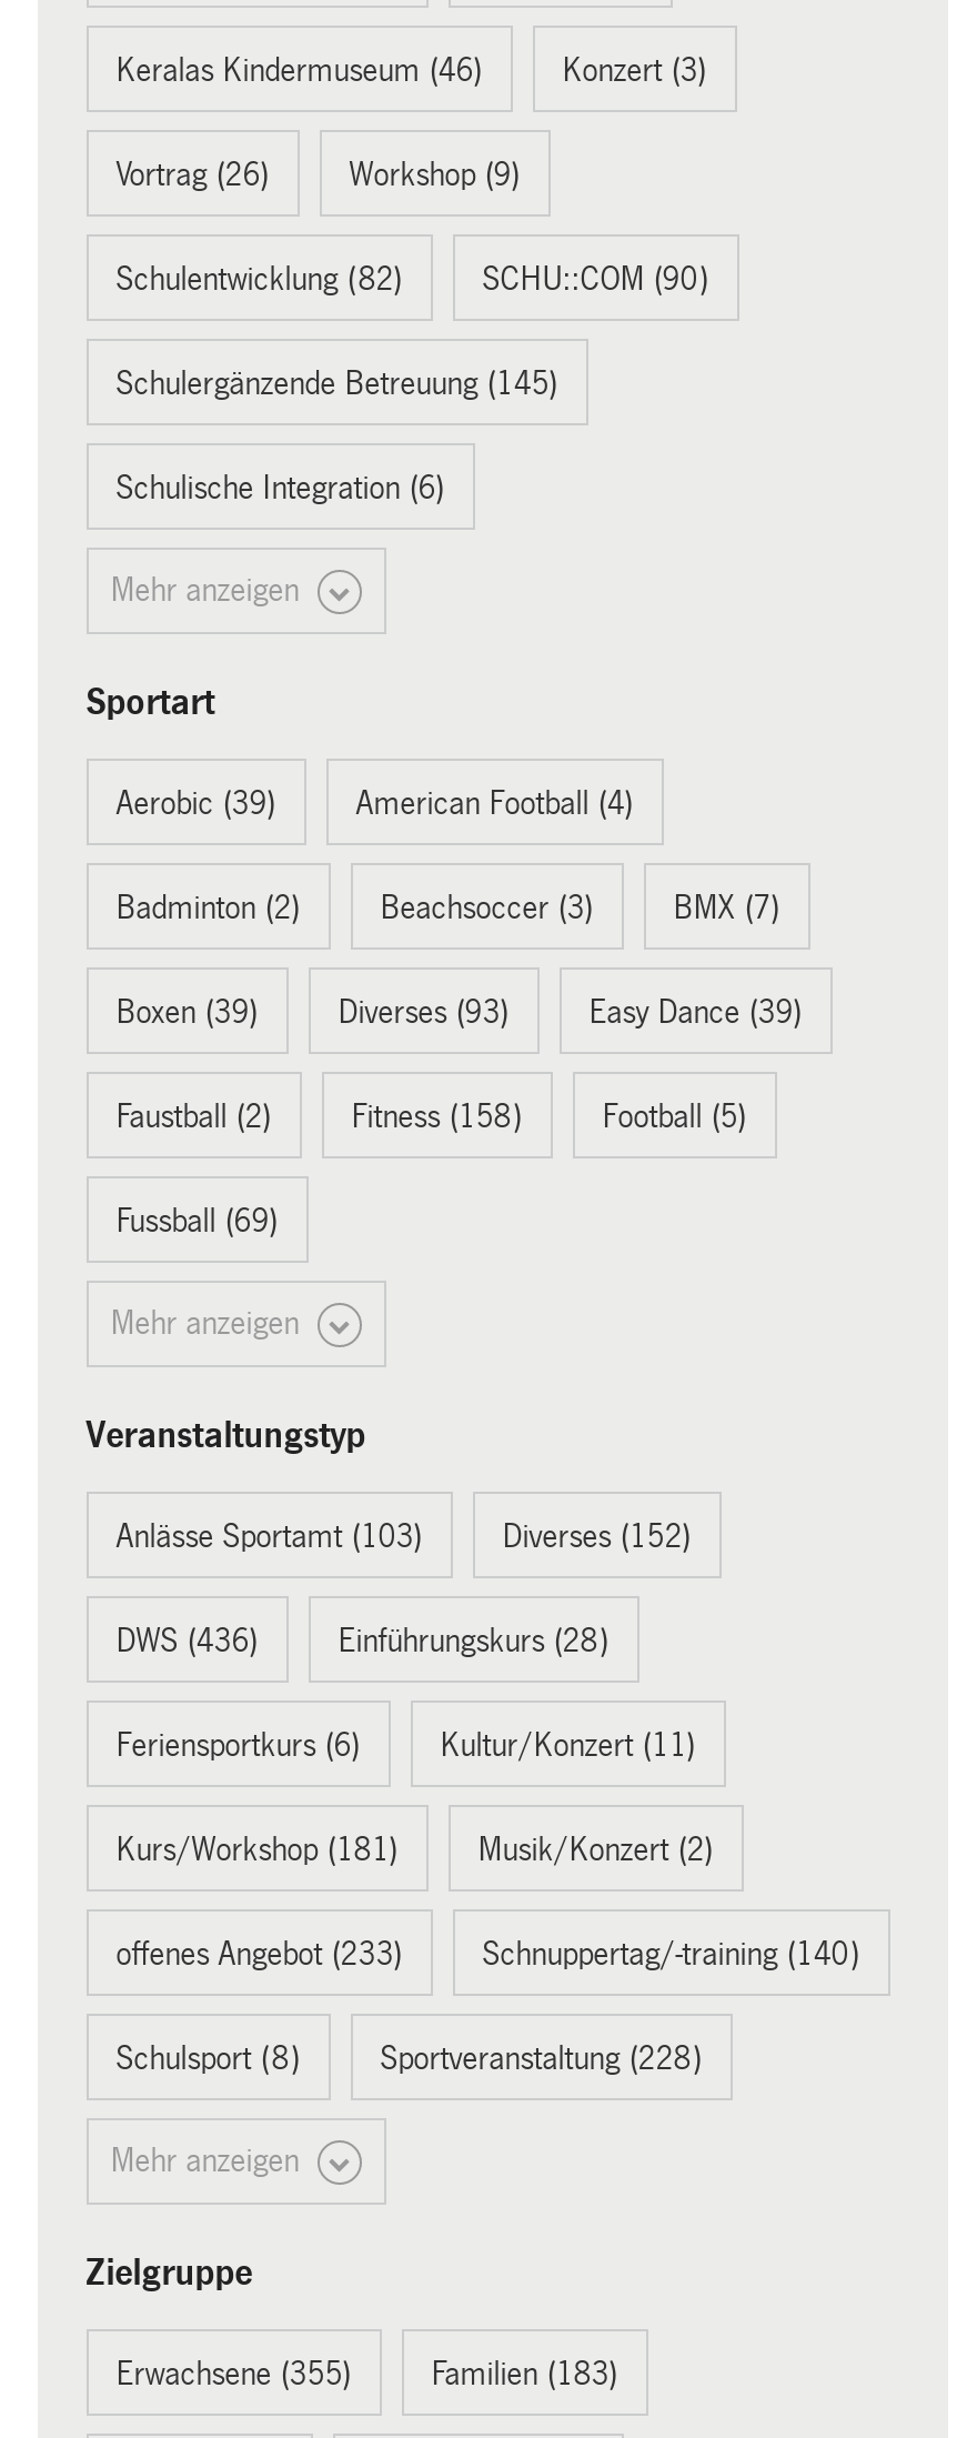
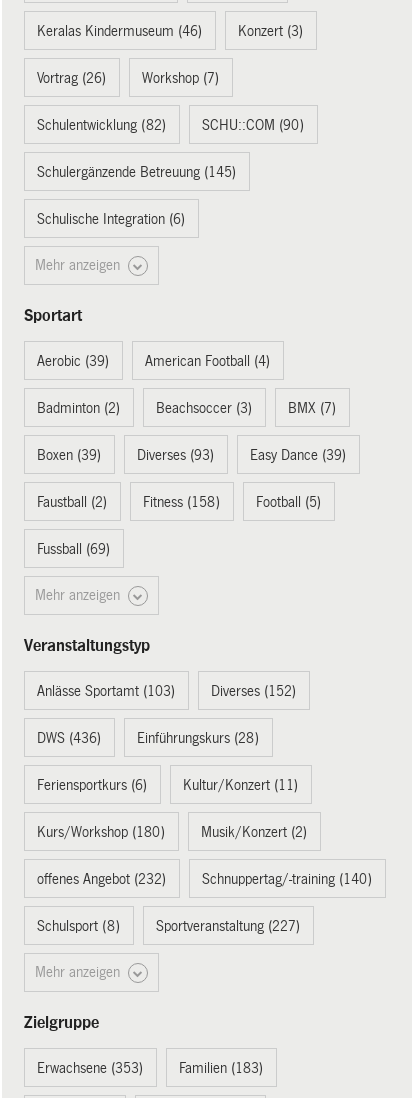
[349,155,520,191] Workshop (9) -> [142,69,219,85] Workshop (7)
[116,1830,398,1866] Kurs/Workshop (181) -> [37,823,165,839] Kurs/Workshop (180)
[116,1935,402,1970] offenes Angebot (233) -> [37,870,166,886] offenes Angebot (232)
[380,2039,702,2075] Sportveranstaltung (228) -> [156,917,300,933] Sportveranstaltung (227)
[116,2355,351,2390] Erwachsene (355) -> [37,1059,143,1075] Erwachsene (353)

